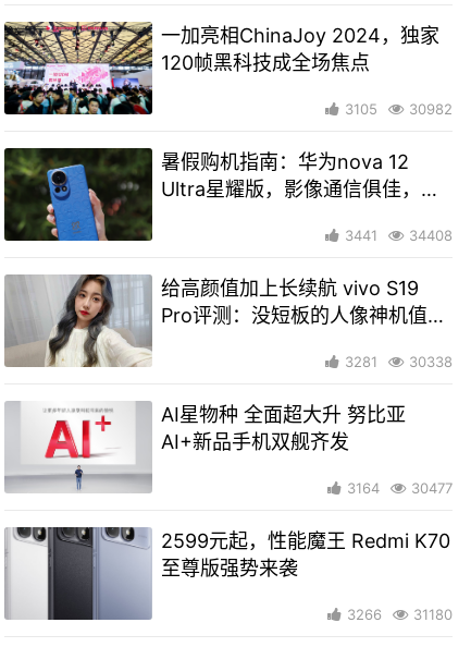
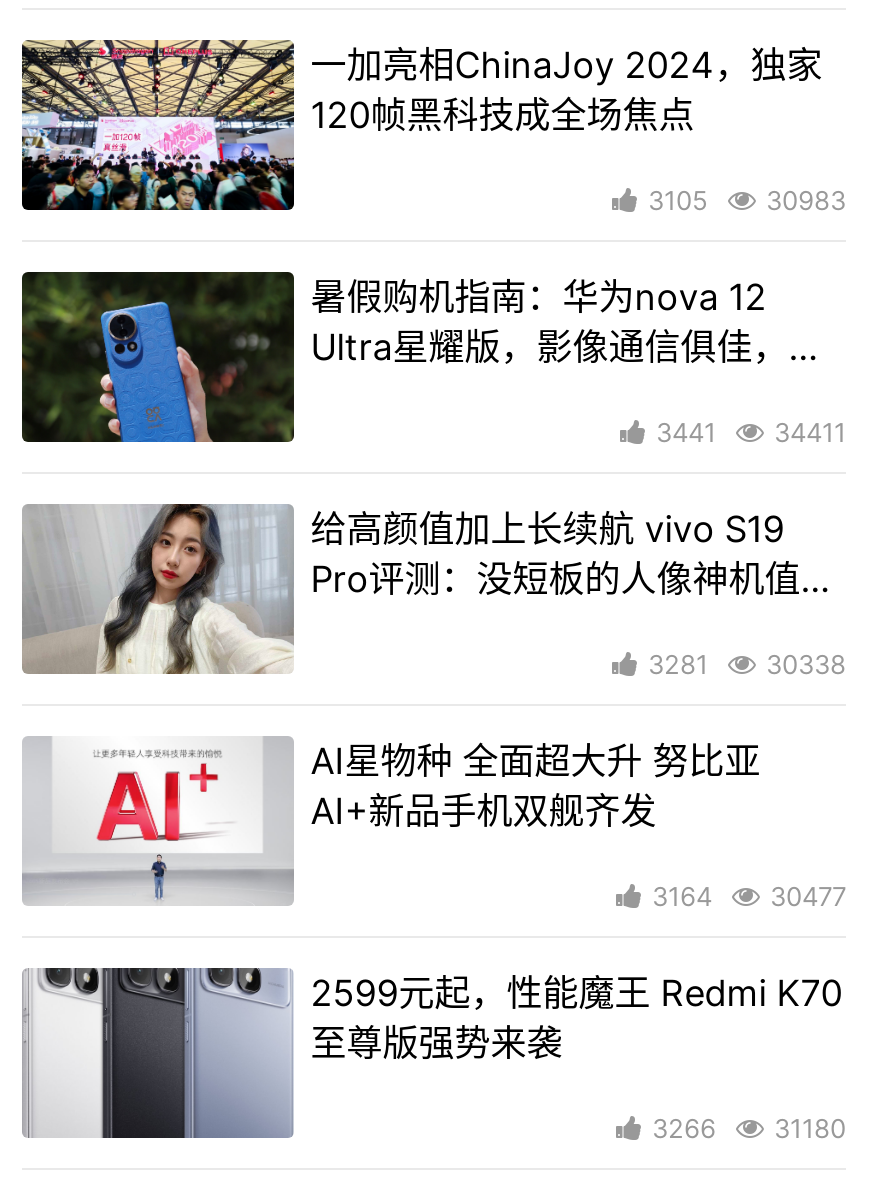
[345,100,453,117] 3105 30982 -> [648,184,846,216] 3105 30983
[345,226,453,244] 3441 34408 -> [656,416,846,448] 3441 34411

